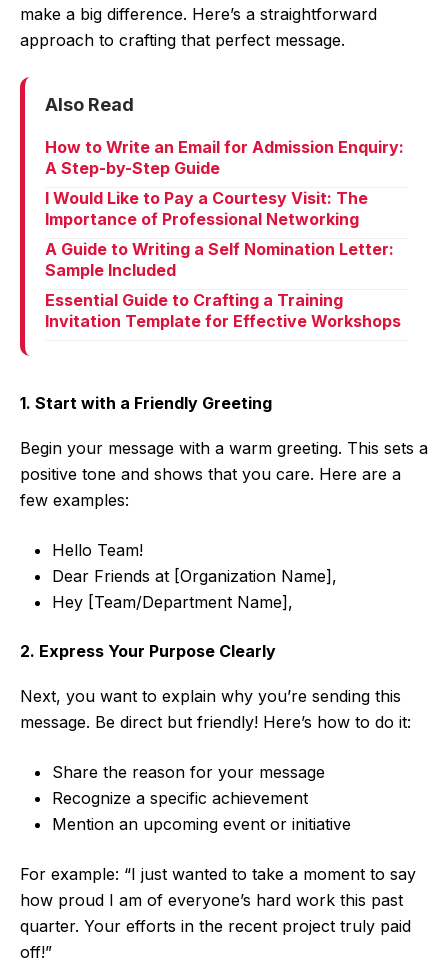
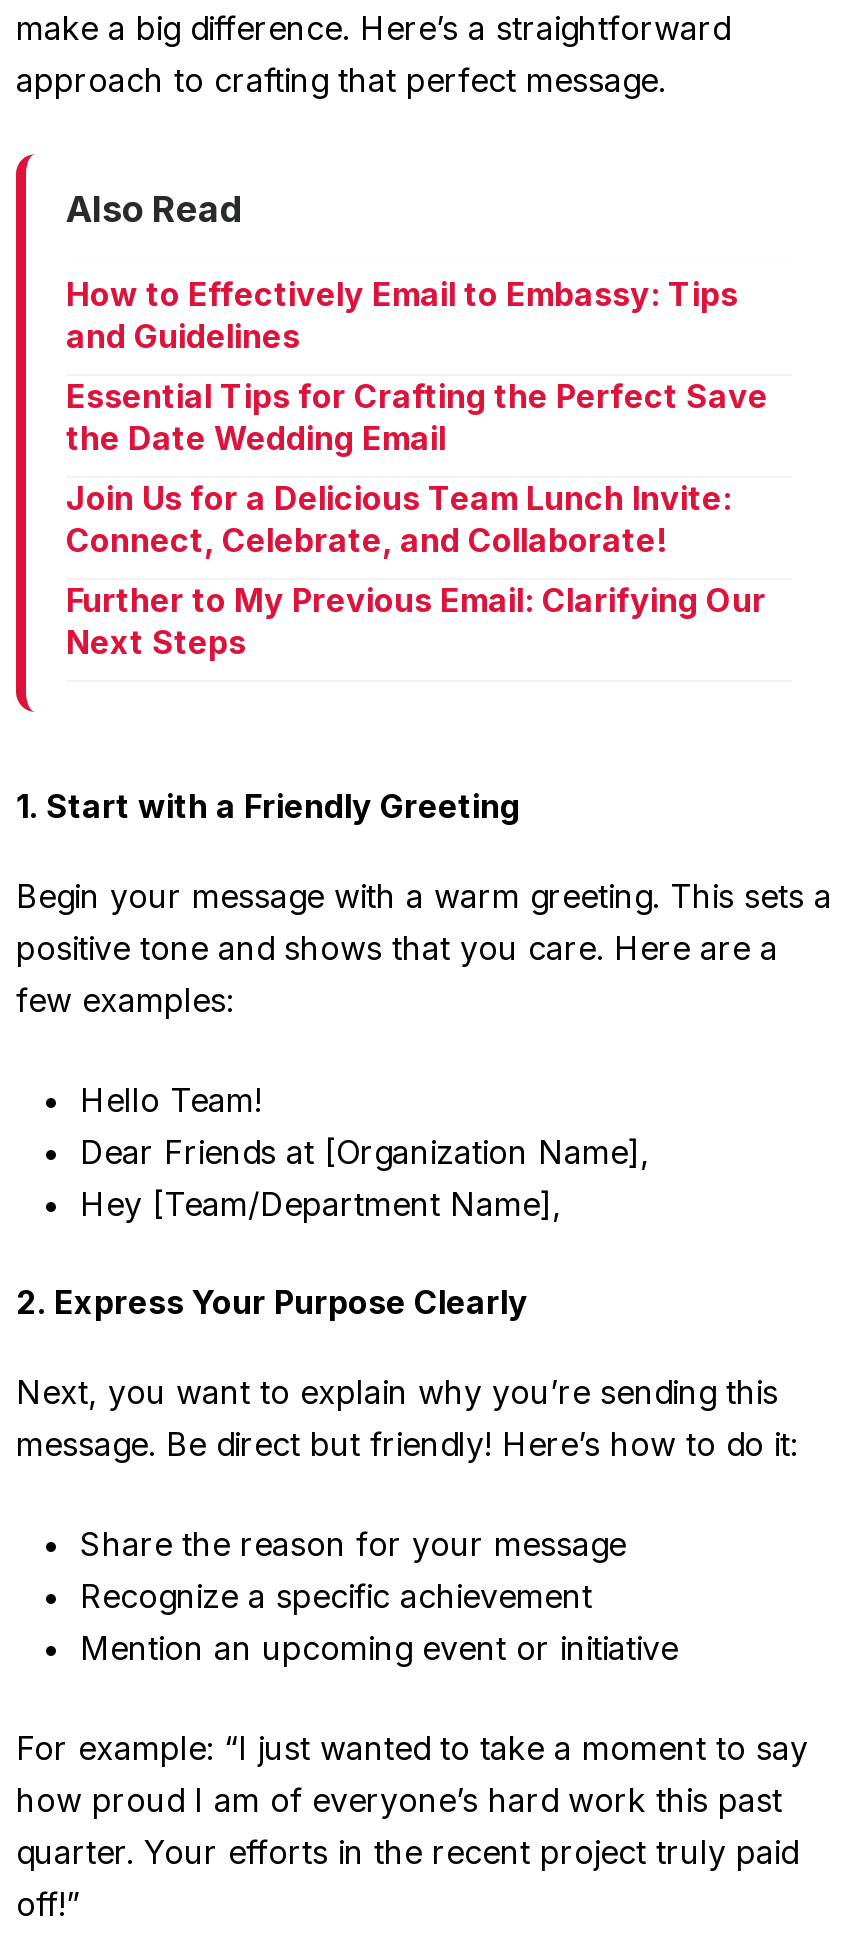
[45,137,404,178] How to Write an Email for Admission Enquiry: | A Step-by-Step Guide -> [66,274,738,356] How to Effectively Email to Embassy: Tips | and Guidelines
[45,188,368,229] I Would Like to Pay a Courtesy Visit: The | Importance of Professional Networking -> [66,376,768,458] Essential Tips for Crafting the Perfect Save | the Date Wedding Email
[45,239,394,280] A Guide to Writing a Self Nomination Letter: | Sample Included -> [66,478,732,560] Join Us for a Delicious Team Lunch Invite: | Connect, Celebrate, and Collaborate!
[45,290,401,331] Essential Guide to Crafting a Training | Invitation Template for Effective Workshops -> [66,580,766,662] Further to My Previous Email: Clarifying Our | Next Steps

